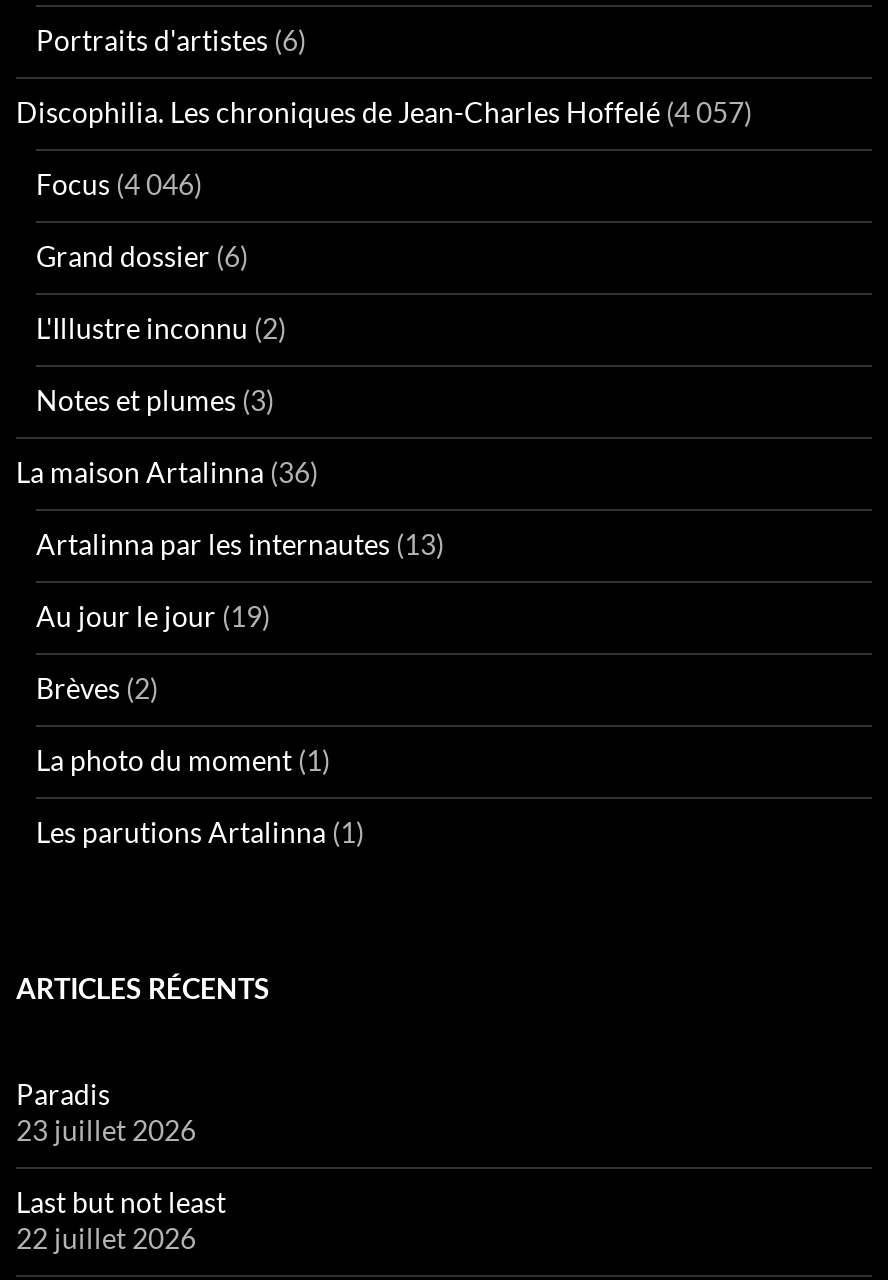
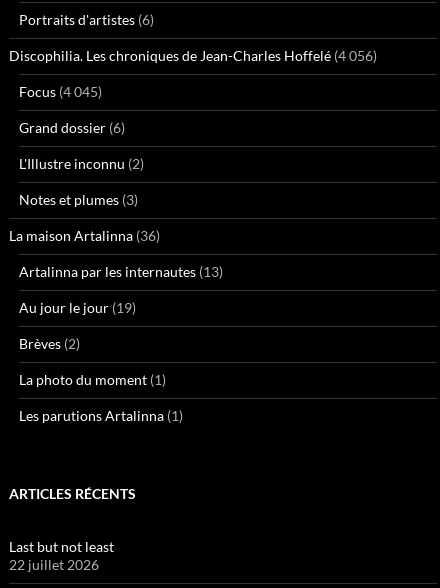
[16,95,752,129] Discophilia. Les chroniques de Jean-Charles Hoffelé (4 057) -> [9,47,377,64] Discophilia. Les chroniques de Jean-Charles Hoffelé (4 056)
[36,167,202,201] Focus (4 046) -> [19,83,102,100] Focus (4 045)
[16,1077,196,1147] Paradis | 23 juillet 2026 -> none

